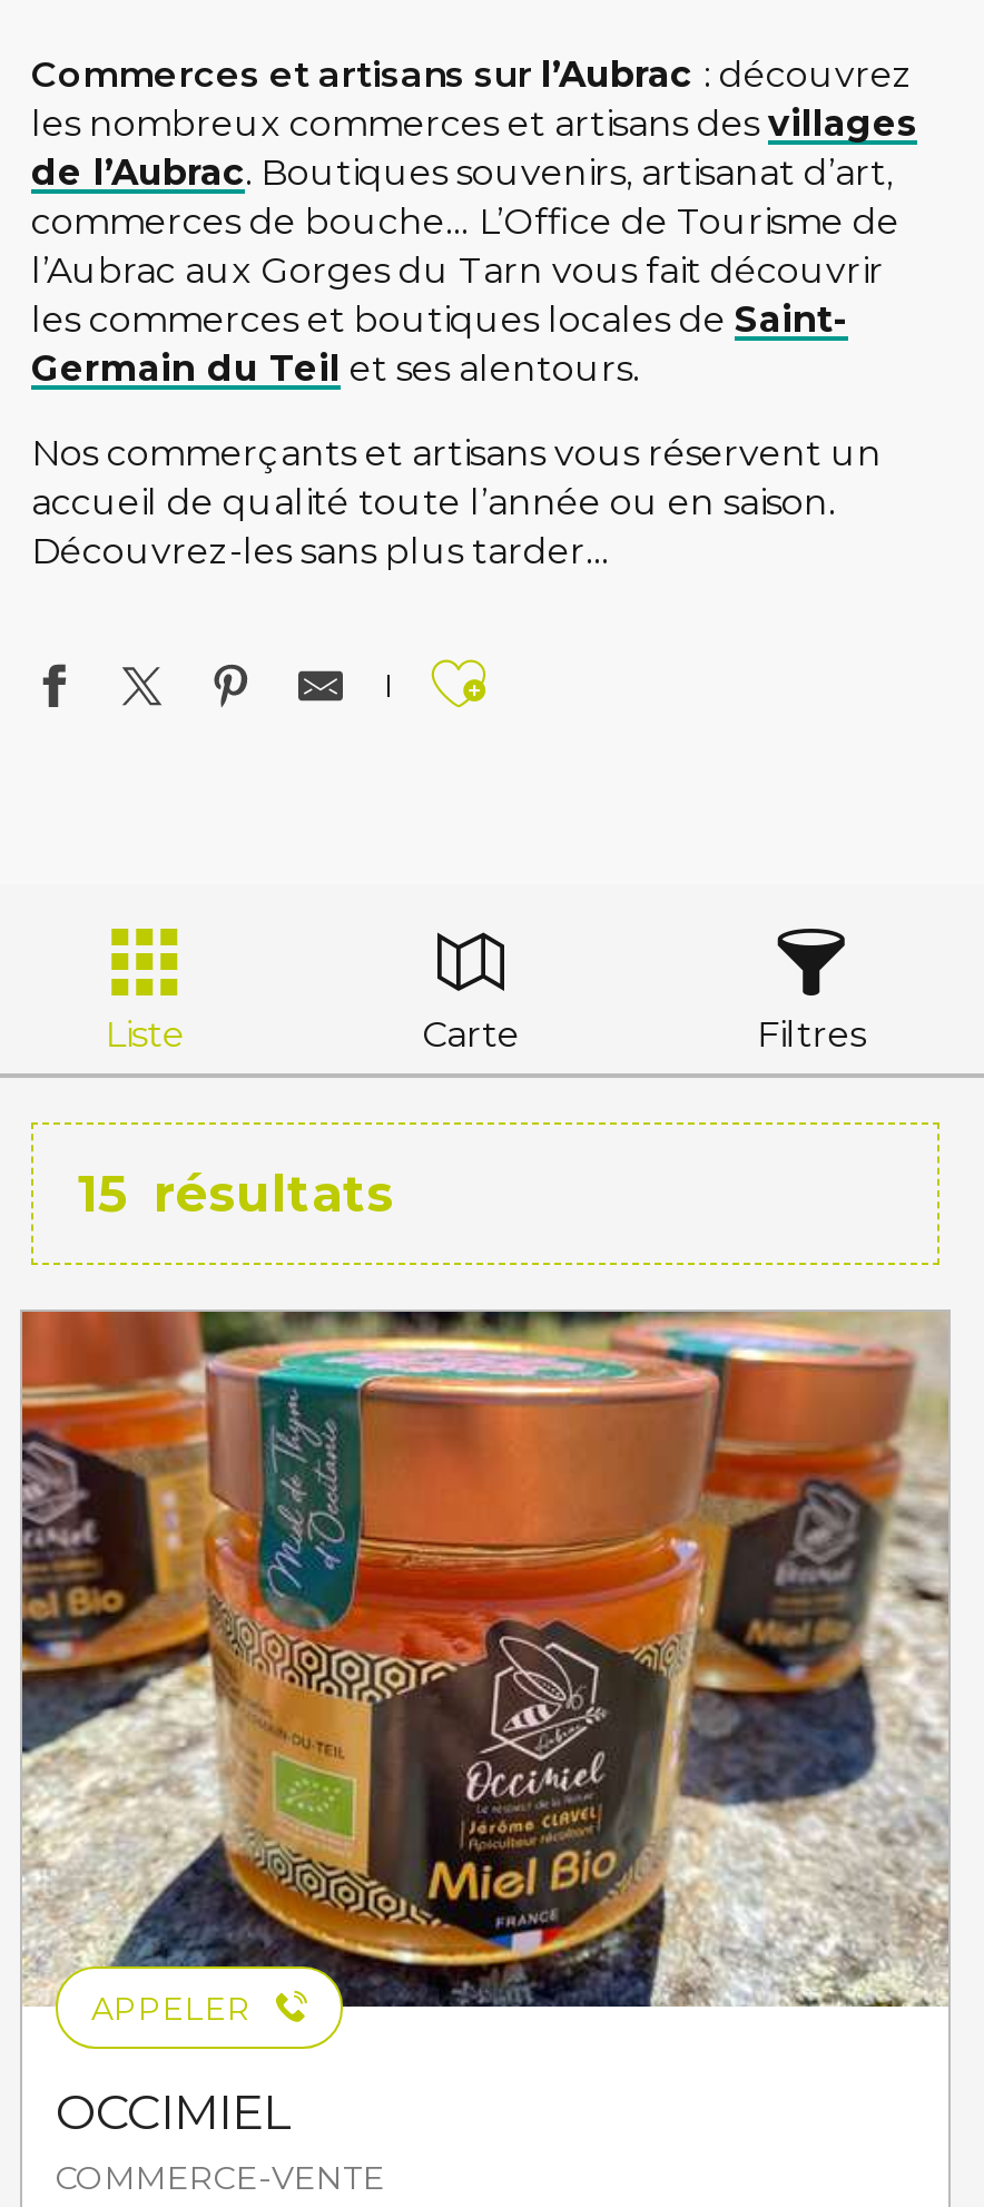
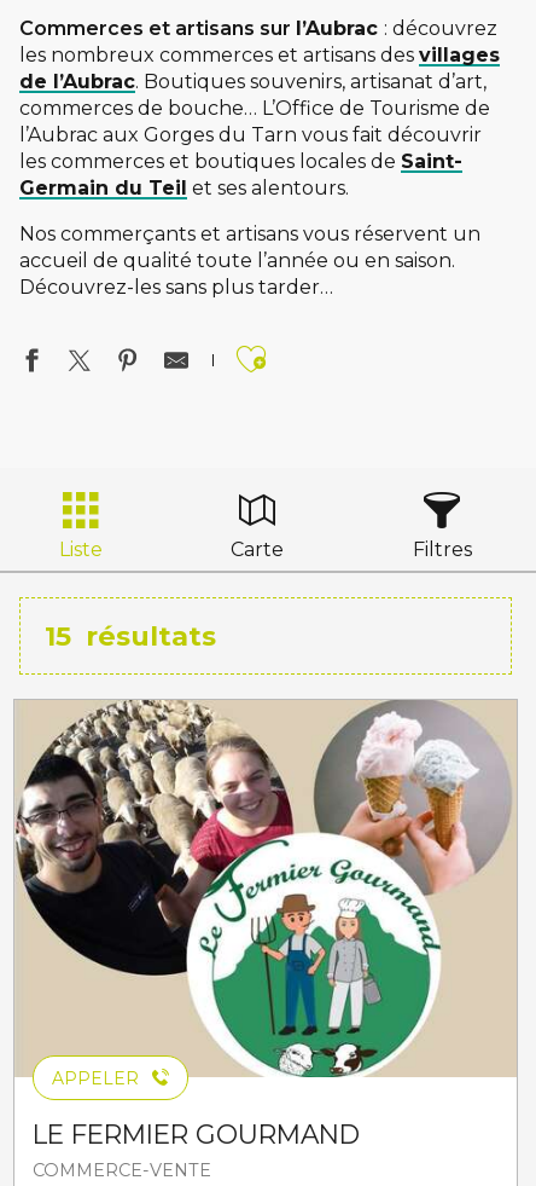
[20,1310,948,2140] [image] | OCCIMIEL -> [14,699,515,1150] [image] | LE FERMIER GOURMAND

